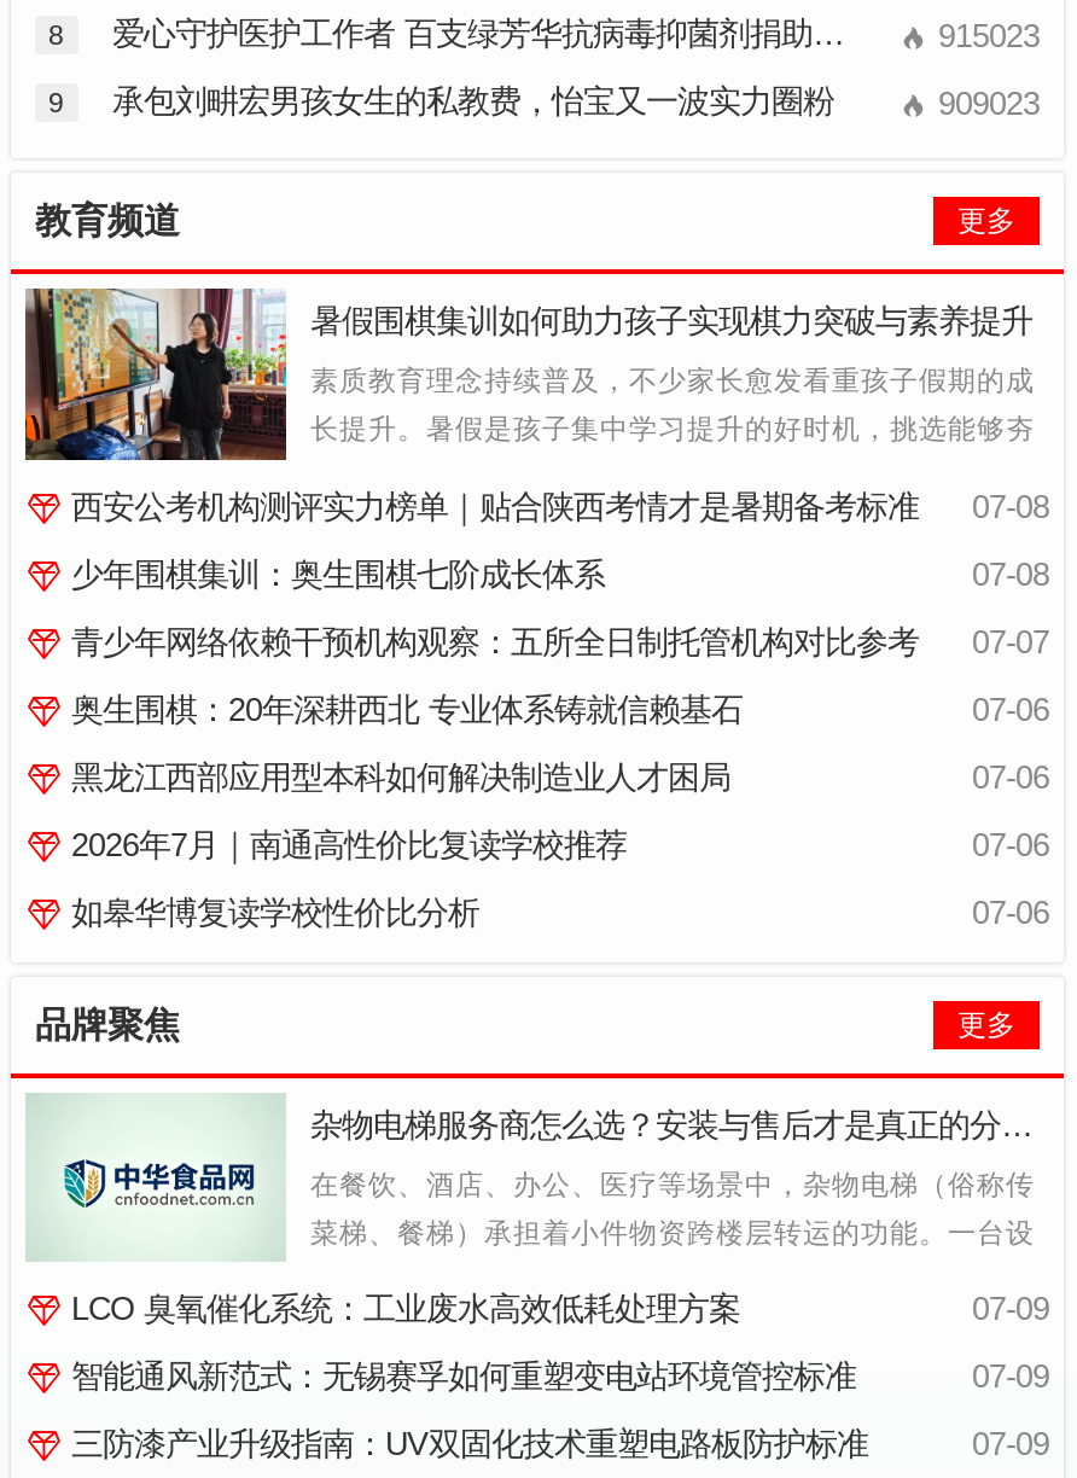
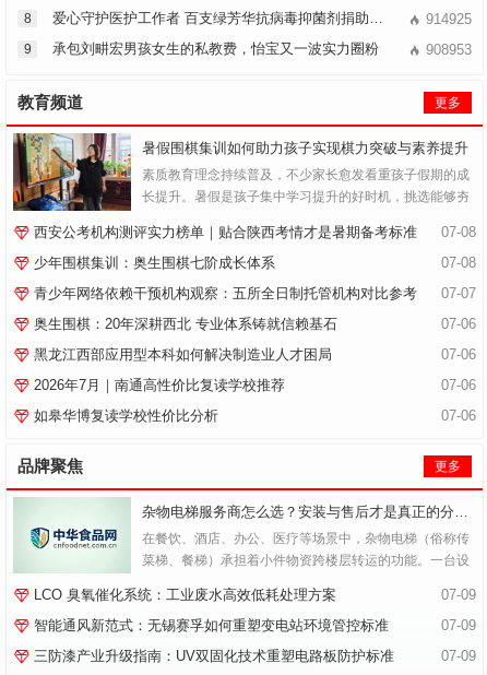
[928,19,1040,55] 915023 -> [421,11,472,28] 914925
[928,87,1040,123] 909023 -> [421,42,472,58] 908953

